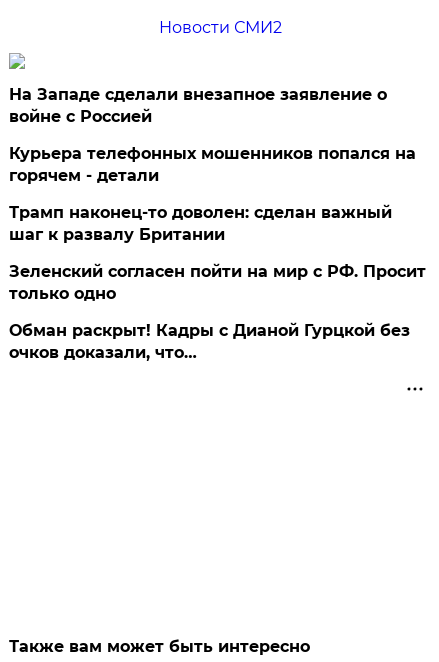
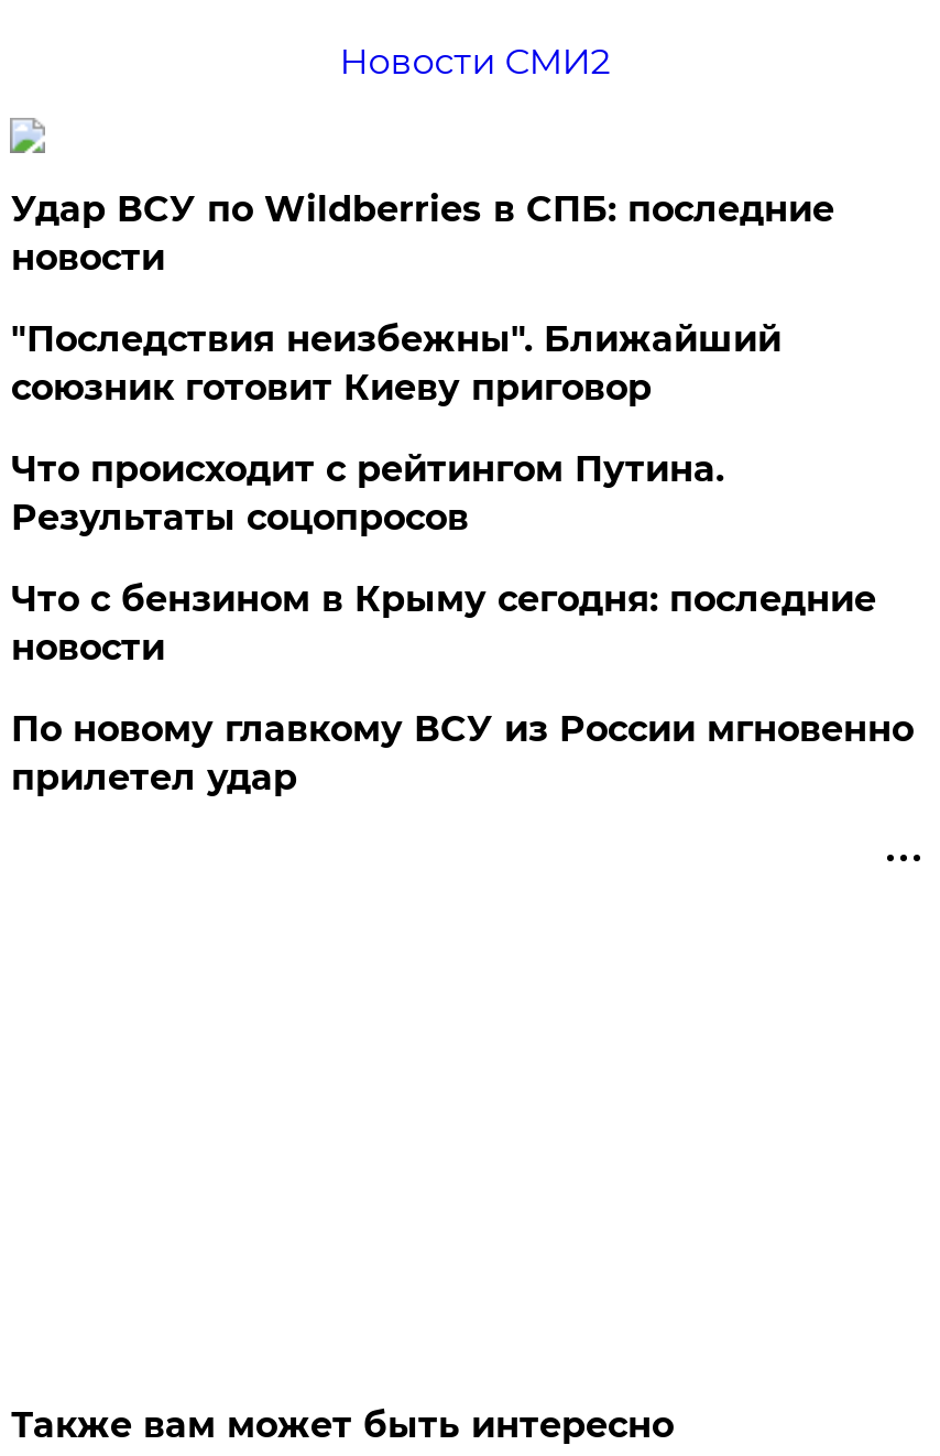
[9,85,387,126] На Западе сделали внезапное заявление о | войне с Россией -> [11,188,834,278] Удар ВСУ по Wildberries в СПБ: последние | новости
[9,144,416,185] Курьера телефонных мошенников попался на | горячем - детали -> [11,318,781,408] "Последствия неизбежны". Ближайший | союзник готовит Киеву приговор
[9,203,392,244] Трамп наконец-то доволен: сделан важный | шаг к развалу Британии -> [11,448,724,538] Что происходит с рейтингом Путина. | Результаты соцопросов
[9,262,426,303] Зеленский согласен пойти на мир с РФ. Просит | только одно -> [11,578,876,668] Что с бензином в Крыму сегодня: последние | новости
[9,321,410,362] Обман раскрыт! Кадры с Дианой Гурцкой без | очков доказали, что… -> [11,708,913,798] По новому главкому ВСУ из России мгновенно | прилетел удар

